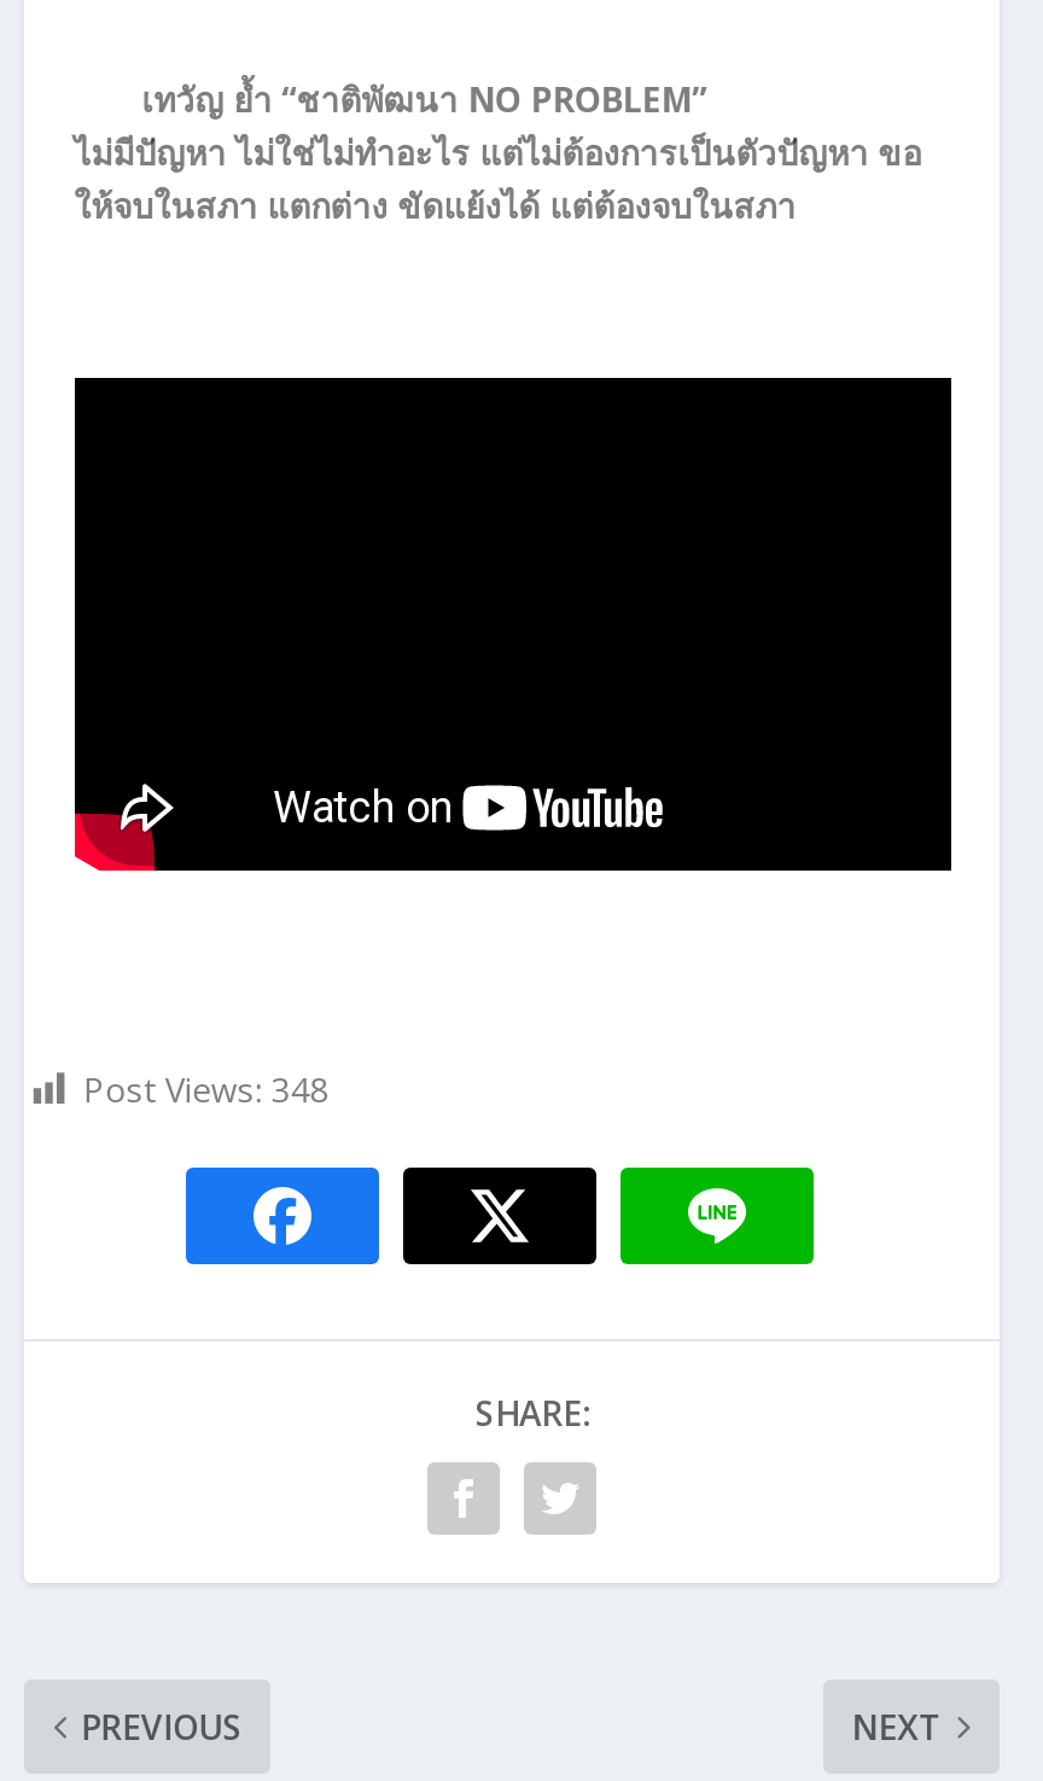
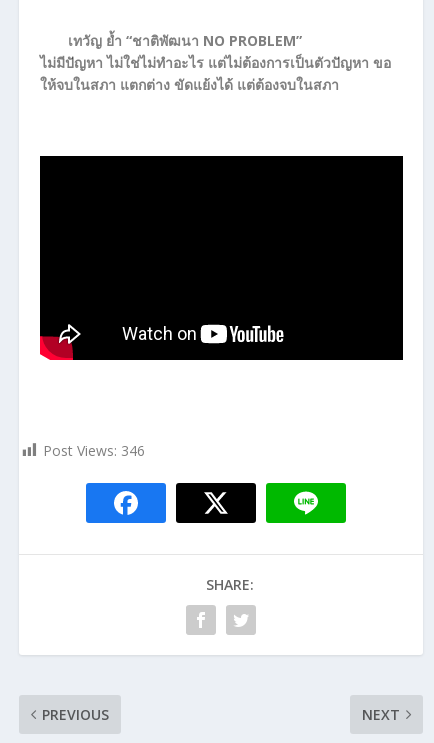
[83,1066,329,1112] Post Views: 348 -> [43,441,145,460] Post Views: 346

